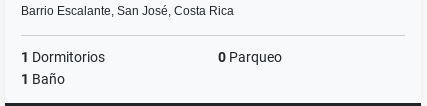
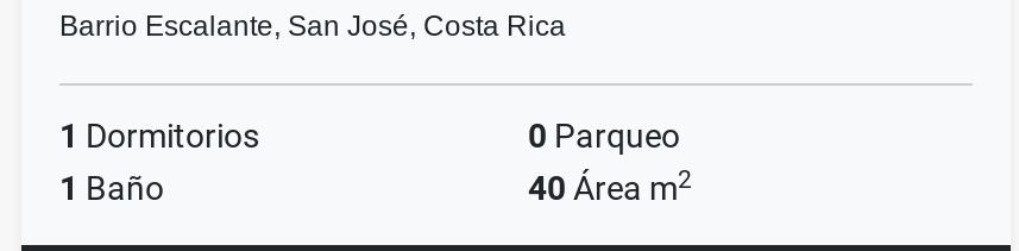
none -> [528,164,692,207] 40 Área m2

